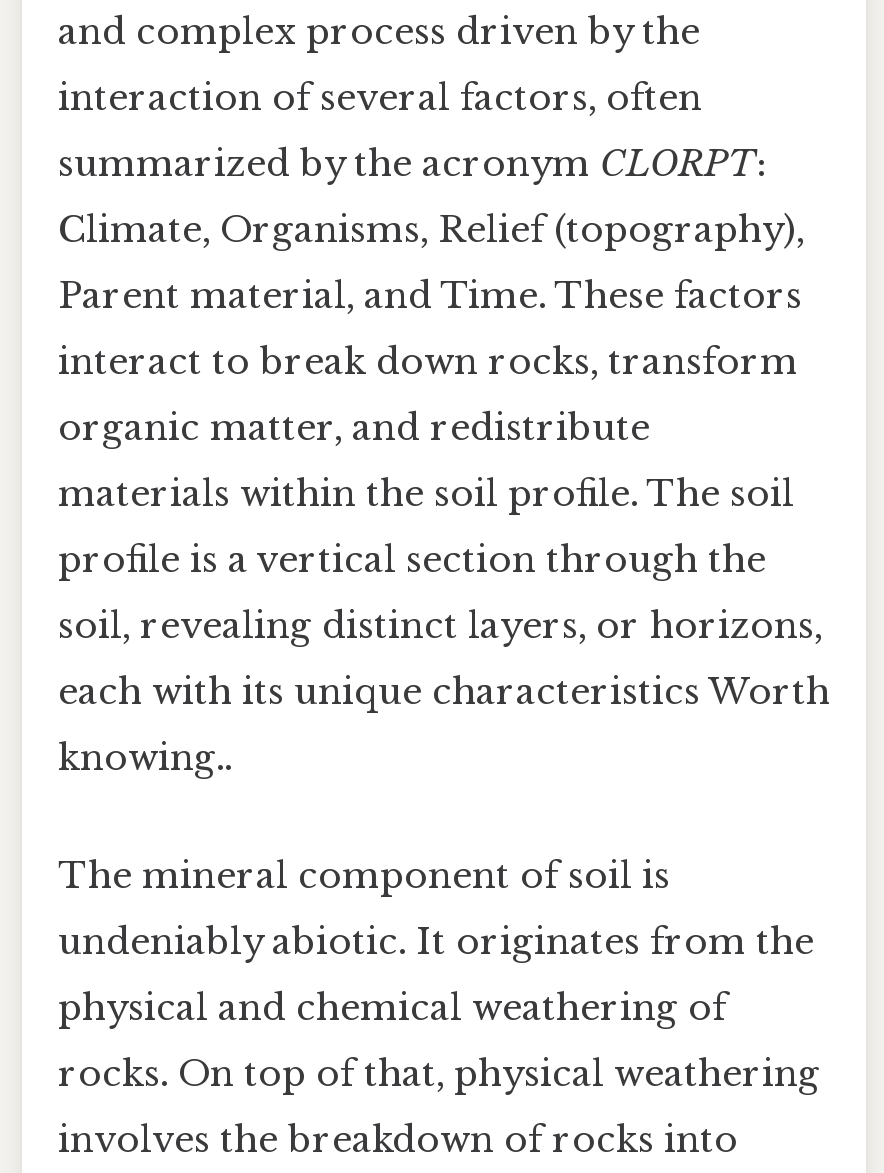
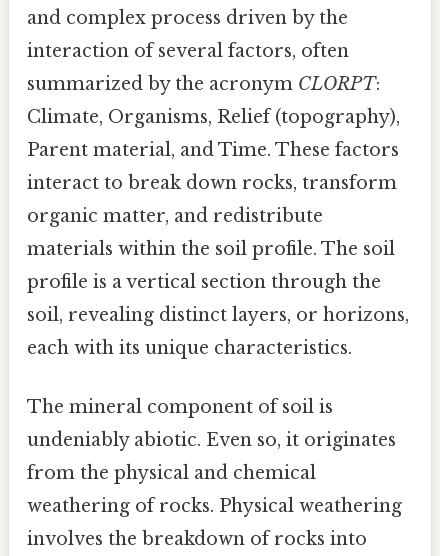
[58,669,830,779] each with its unique characteristics Worth | knowing.. -> [27,337,352,359] each with its unique characteristics.
[58,920,814,964] undeniably abiotic. It originates from the -> [27,429,396,451] undeniably abiotic. Even so, it originates
[58,986,726,1030] physical and chemical weathering of -> [27,462,316,484] from the physical and chemical
[58,1052,820,1096] rocks. On top of that, physical weathering -> [27,495,402,517] weathering of rocks. Physical weathering

